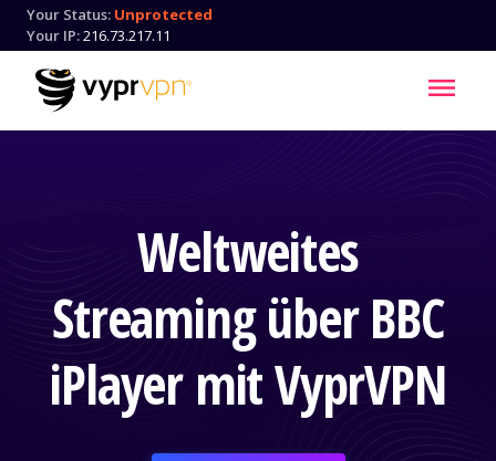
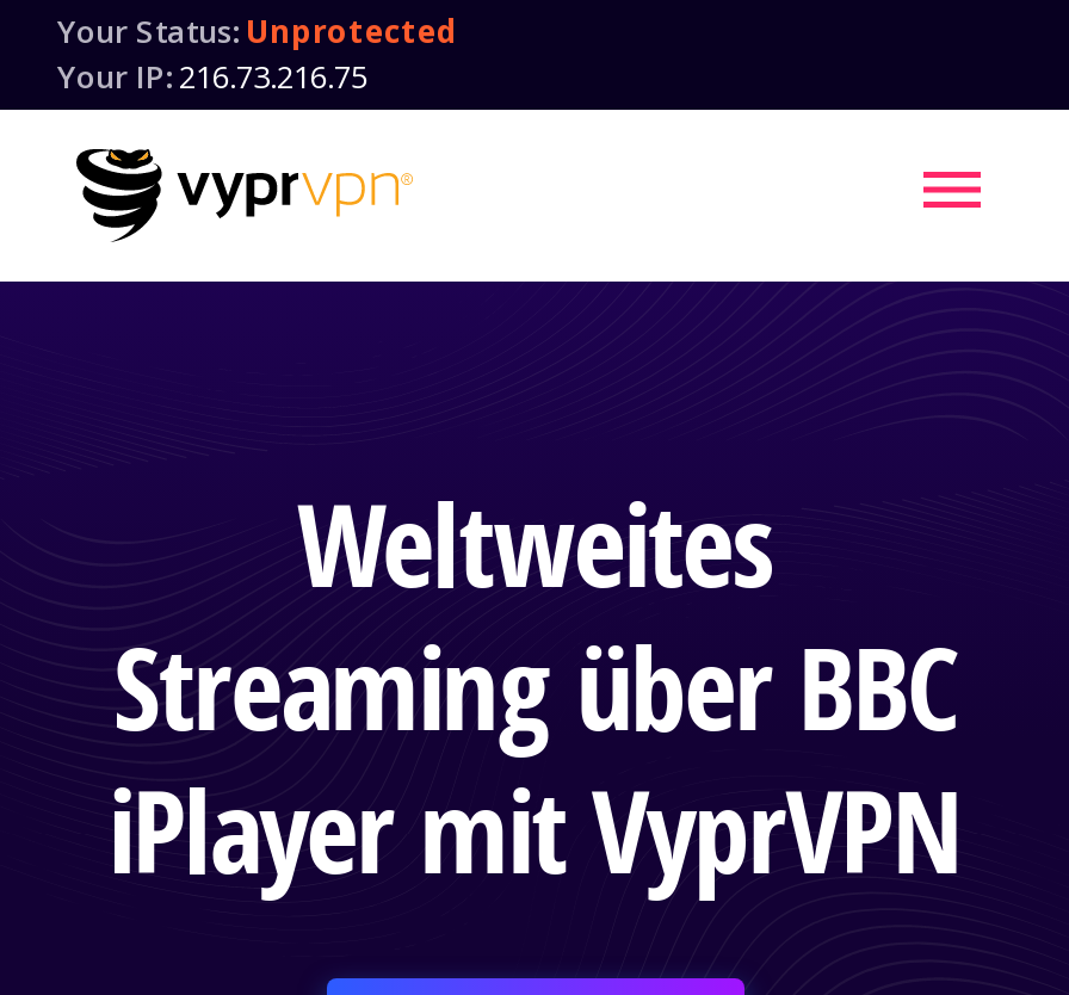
[27,25,170,45] Your IP: 216.73.217.11 -> [57,55,367,98] Your IP: 216.73.216.75

